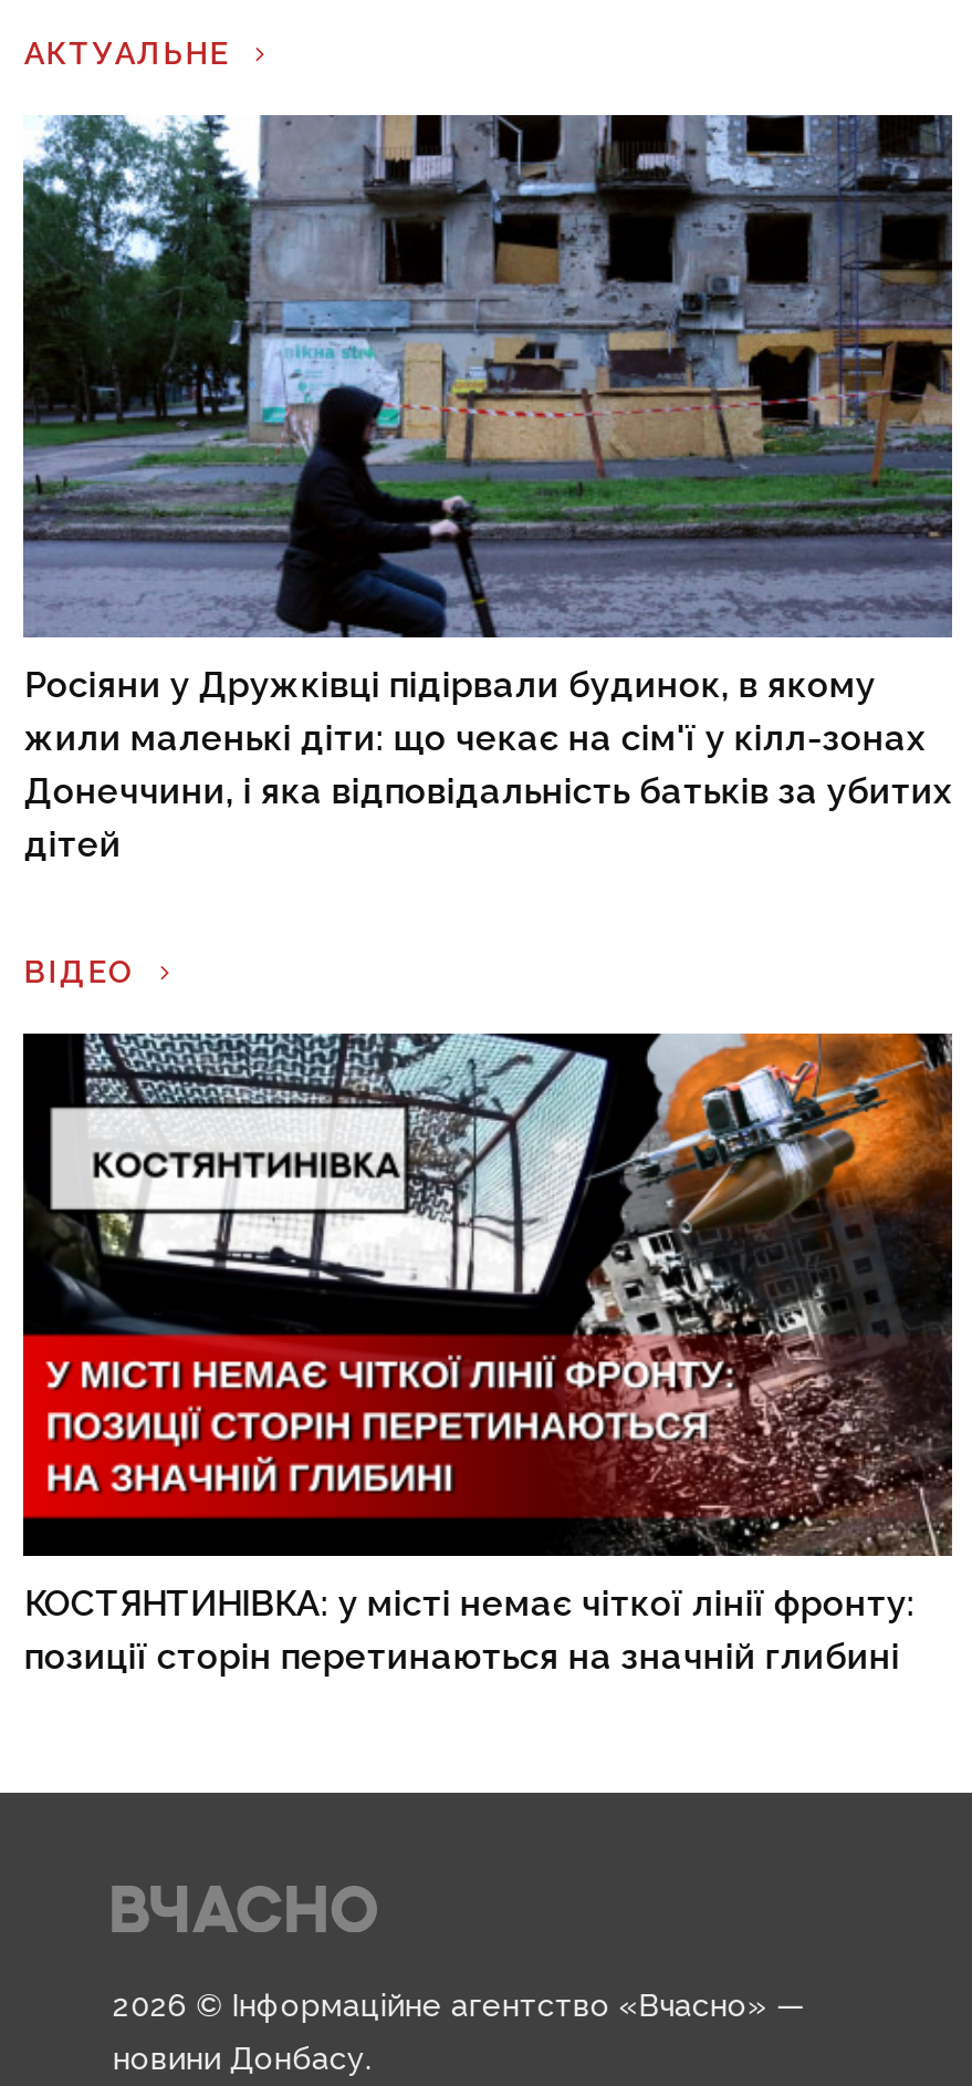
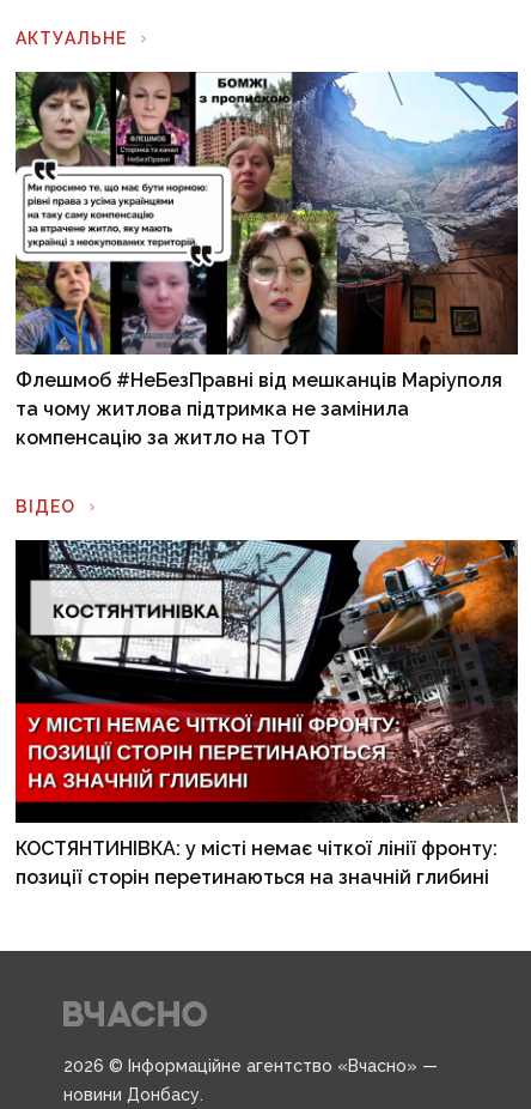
[21,112,954,866] [image] | Росіяни у Дружківці підірвали будинок, в якому | жили маленькі діти: що чекає на сім'ї у кілл-зонах | Донеччини, і яка відповідальність батьків за убитих | дітей -> [14,71,519,449] [image] | Флешмоб #НеБезПравні від мешканців Маріуполя | та чому житлова підтримка не замінила | компенсацію за житло на ТОТ

